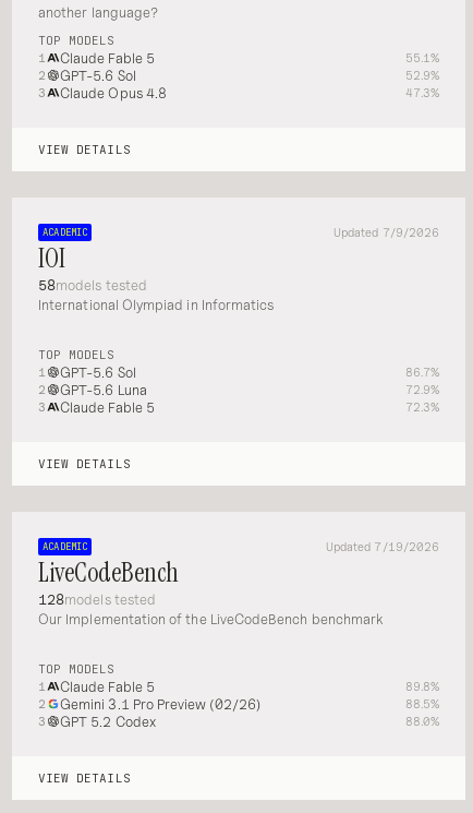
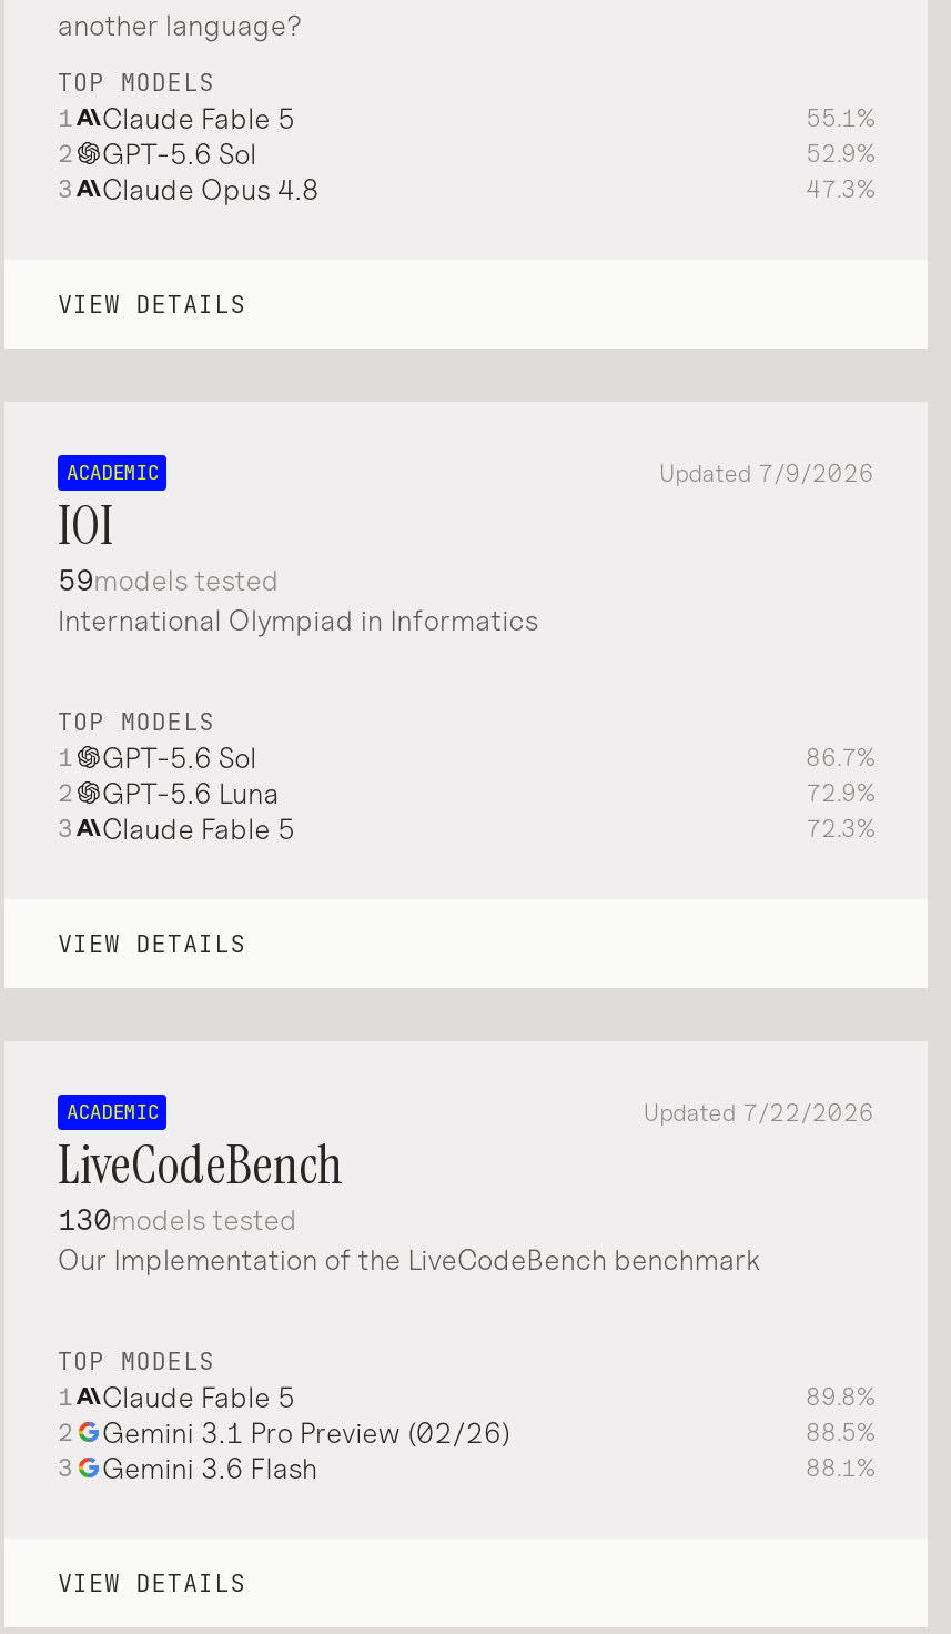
[38,276,147,294] 58models tested -> [58,562,280,597] 59models tested
[326,539,439,554] Updated 7/19/2026 -> [644,1097,874,1128] Updated 7/22/2026
[38,590,156,608] 128models tested -> [58,1201,298,1237] 130models tested
[60,713,439,730] GPT 5.2 Codex | 88.0% -> [102,1450,874,1485] Gemini 3.6 Flash | 88.1%

